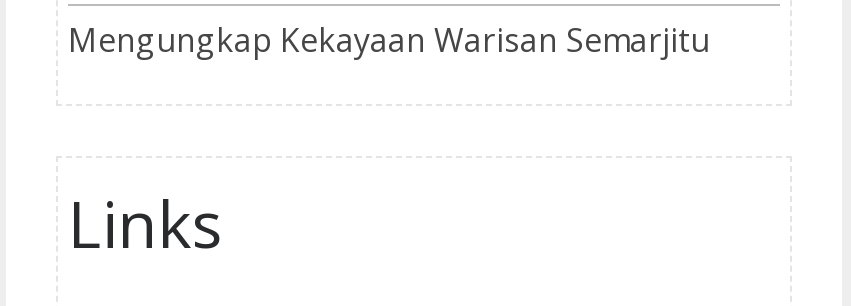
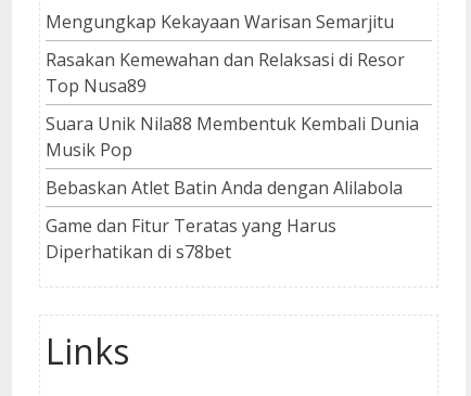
none -> [46,48,419,264] Rasakan Kemewahan dan Relaksasi di Resor | Top Nusa89 | Suara Unik Nila88 Membentuk Kembali Dunia | Musik Pop | Bebaskan Atlet Batin Anda dengan Alilabola | Game dan Fitur Teratas yang Harus | Diperhatikan di s78bet

